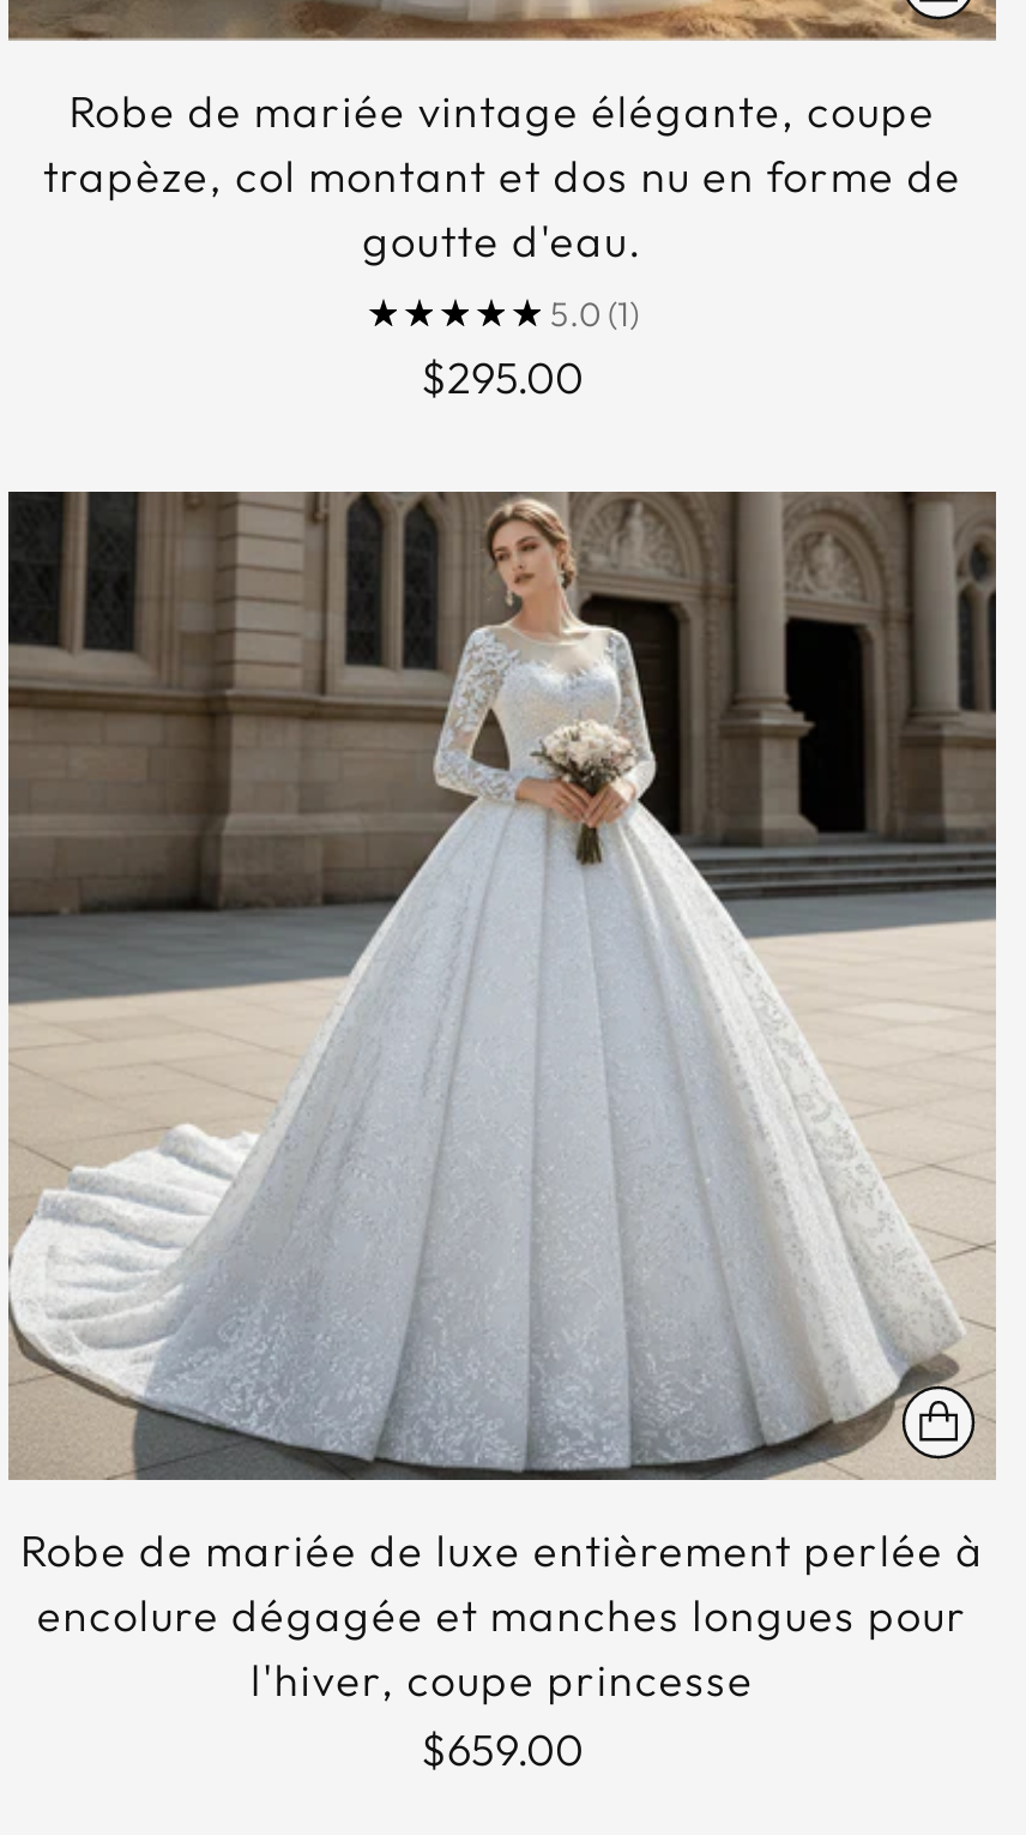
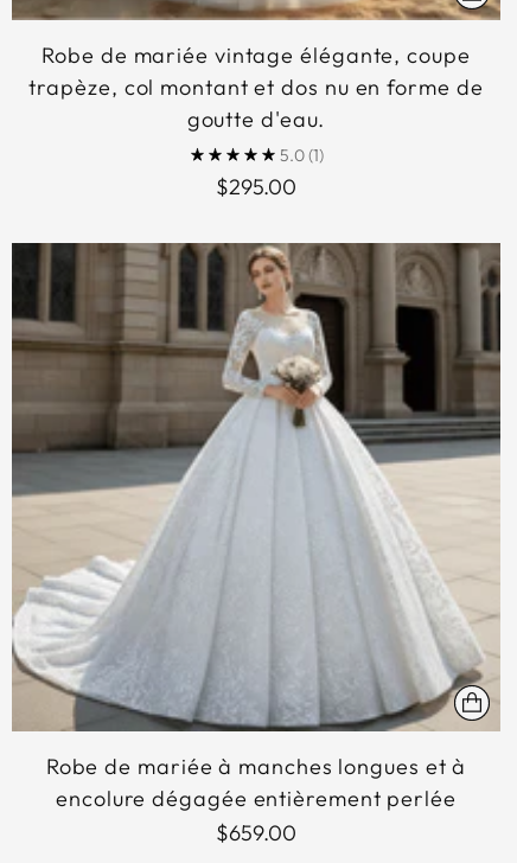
[20,1522,984,1707] Robe de mariée de luxe entièrement perlée à | encolure dégagée et manches longues pour | l'hiver, coupe princesse -> [46,752,466,811] Robe de mariée à manches longues et à | encolure dégagée entièrement perlée

